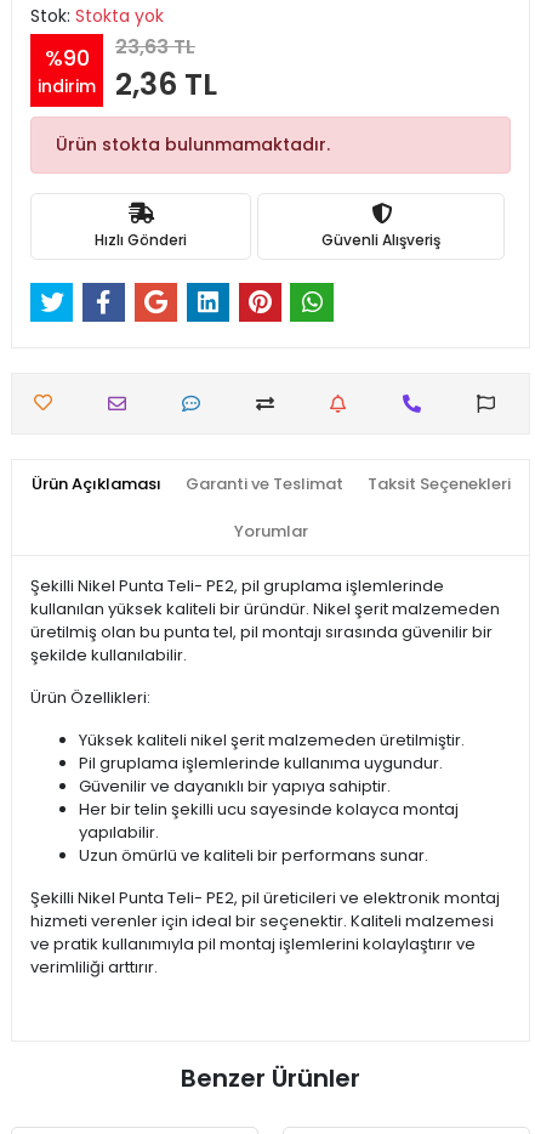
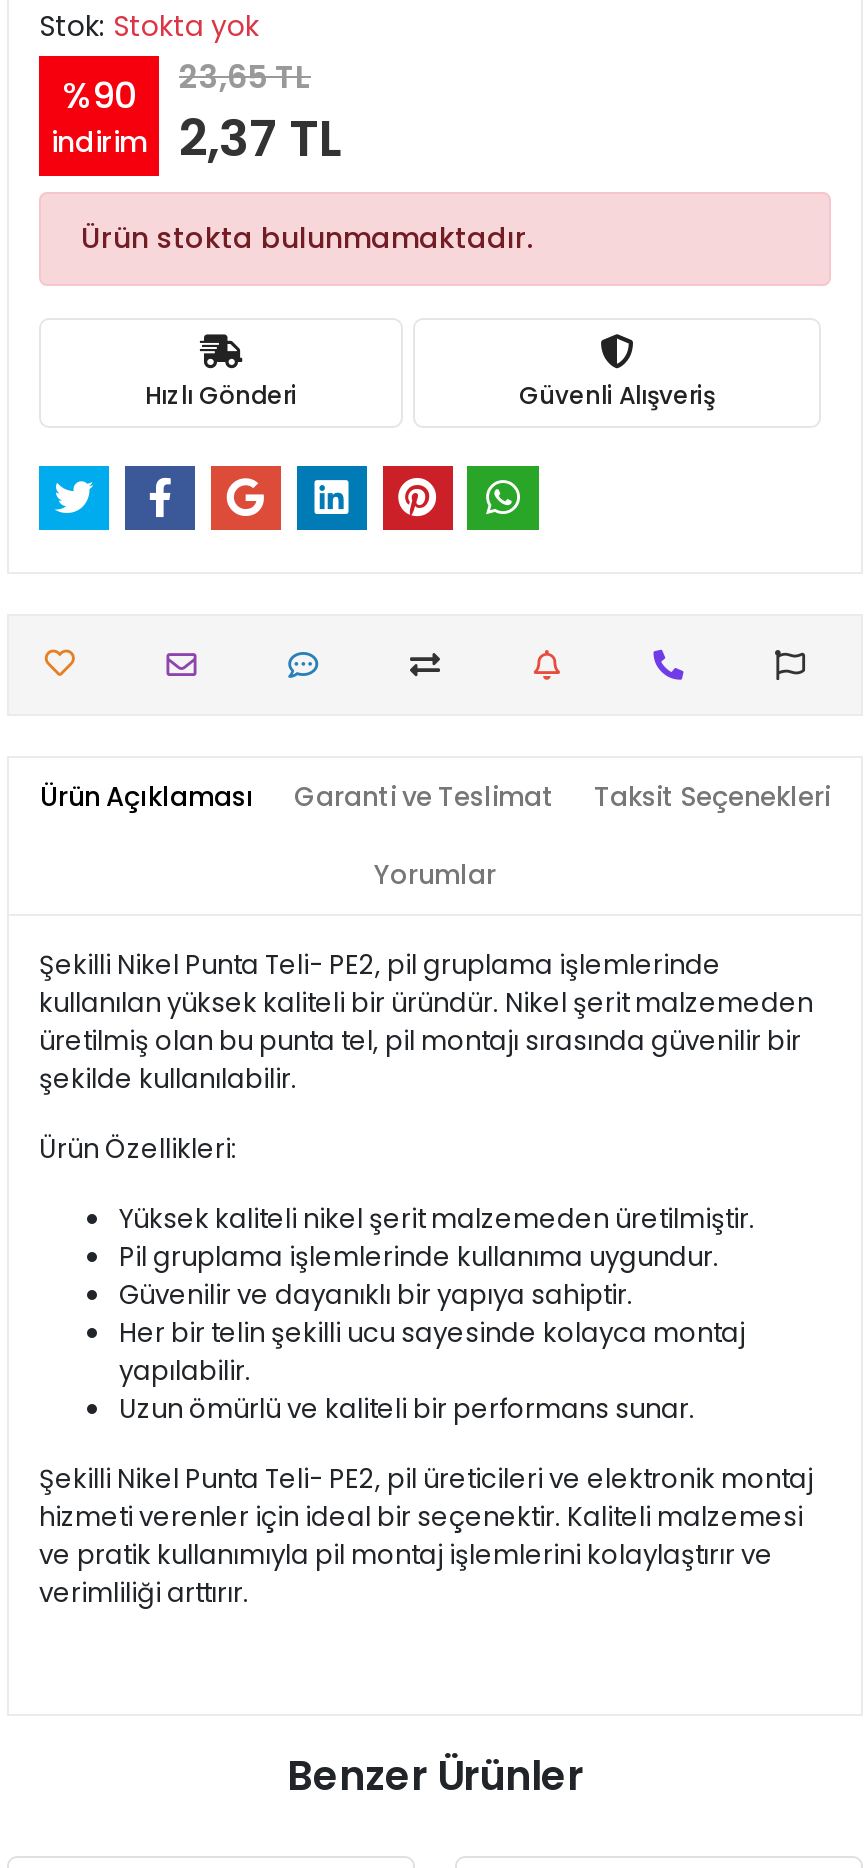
[44,33,195,72] %90 23,63 TL -> [62,54,311,119] %90 23,65 TL
[38,63,217,106] indirim 2,36 TL -> [51,104,343,174] indirim 2,37 TL

